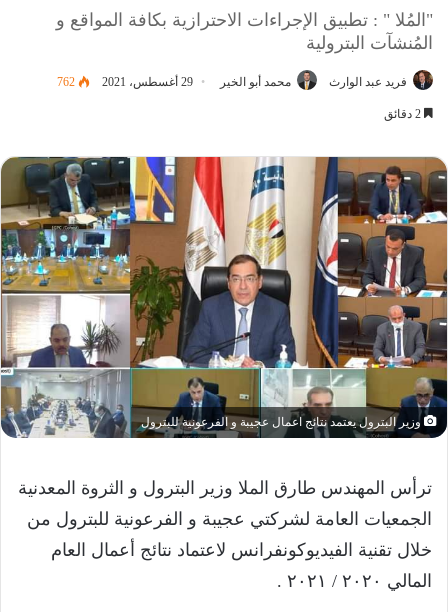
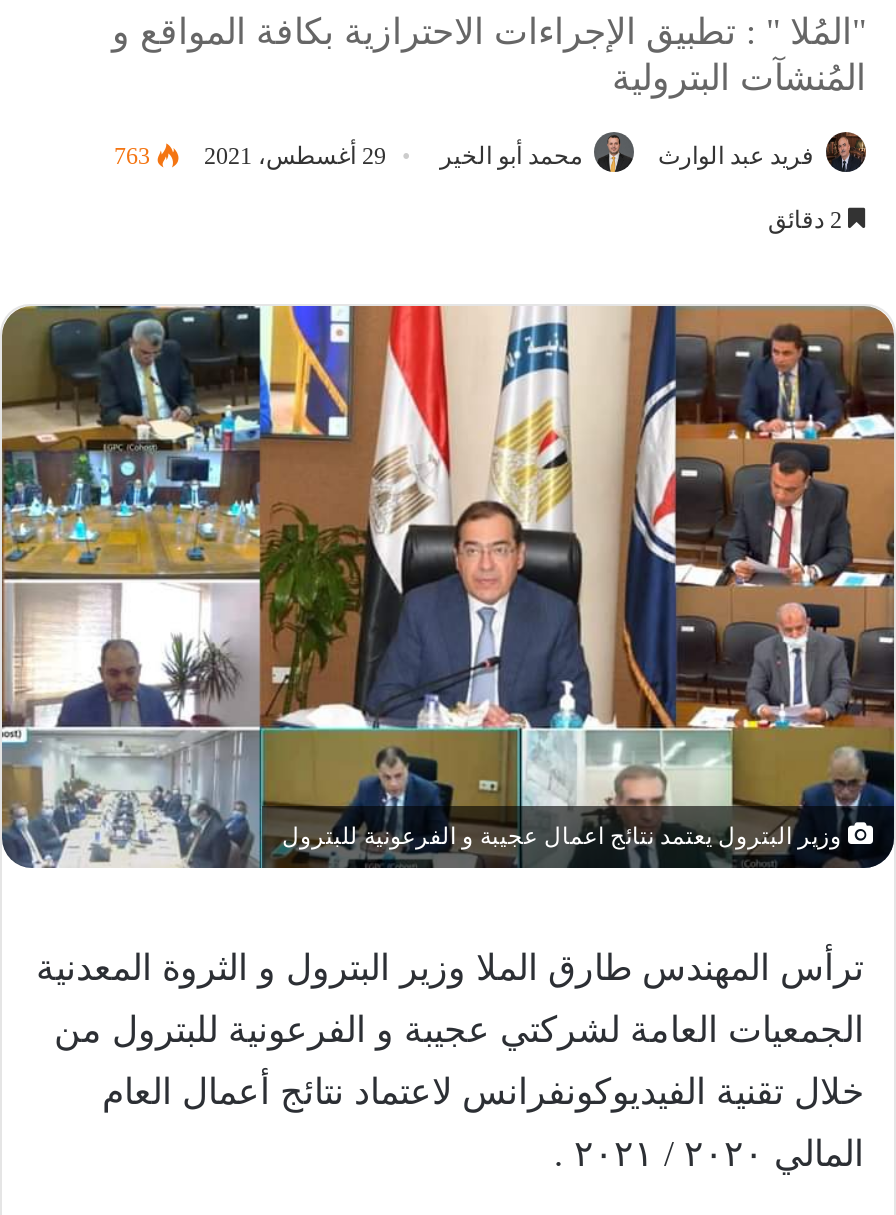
[57,74,75,88] 762 -> [114,141,150,169] 763

